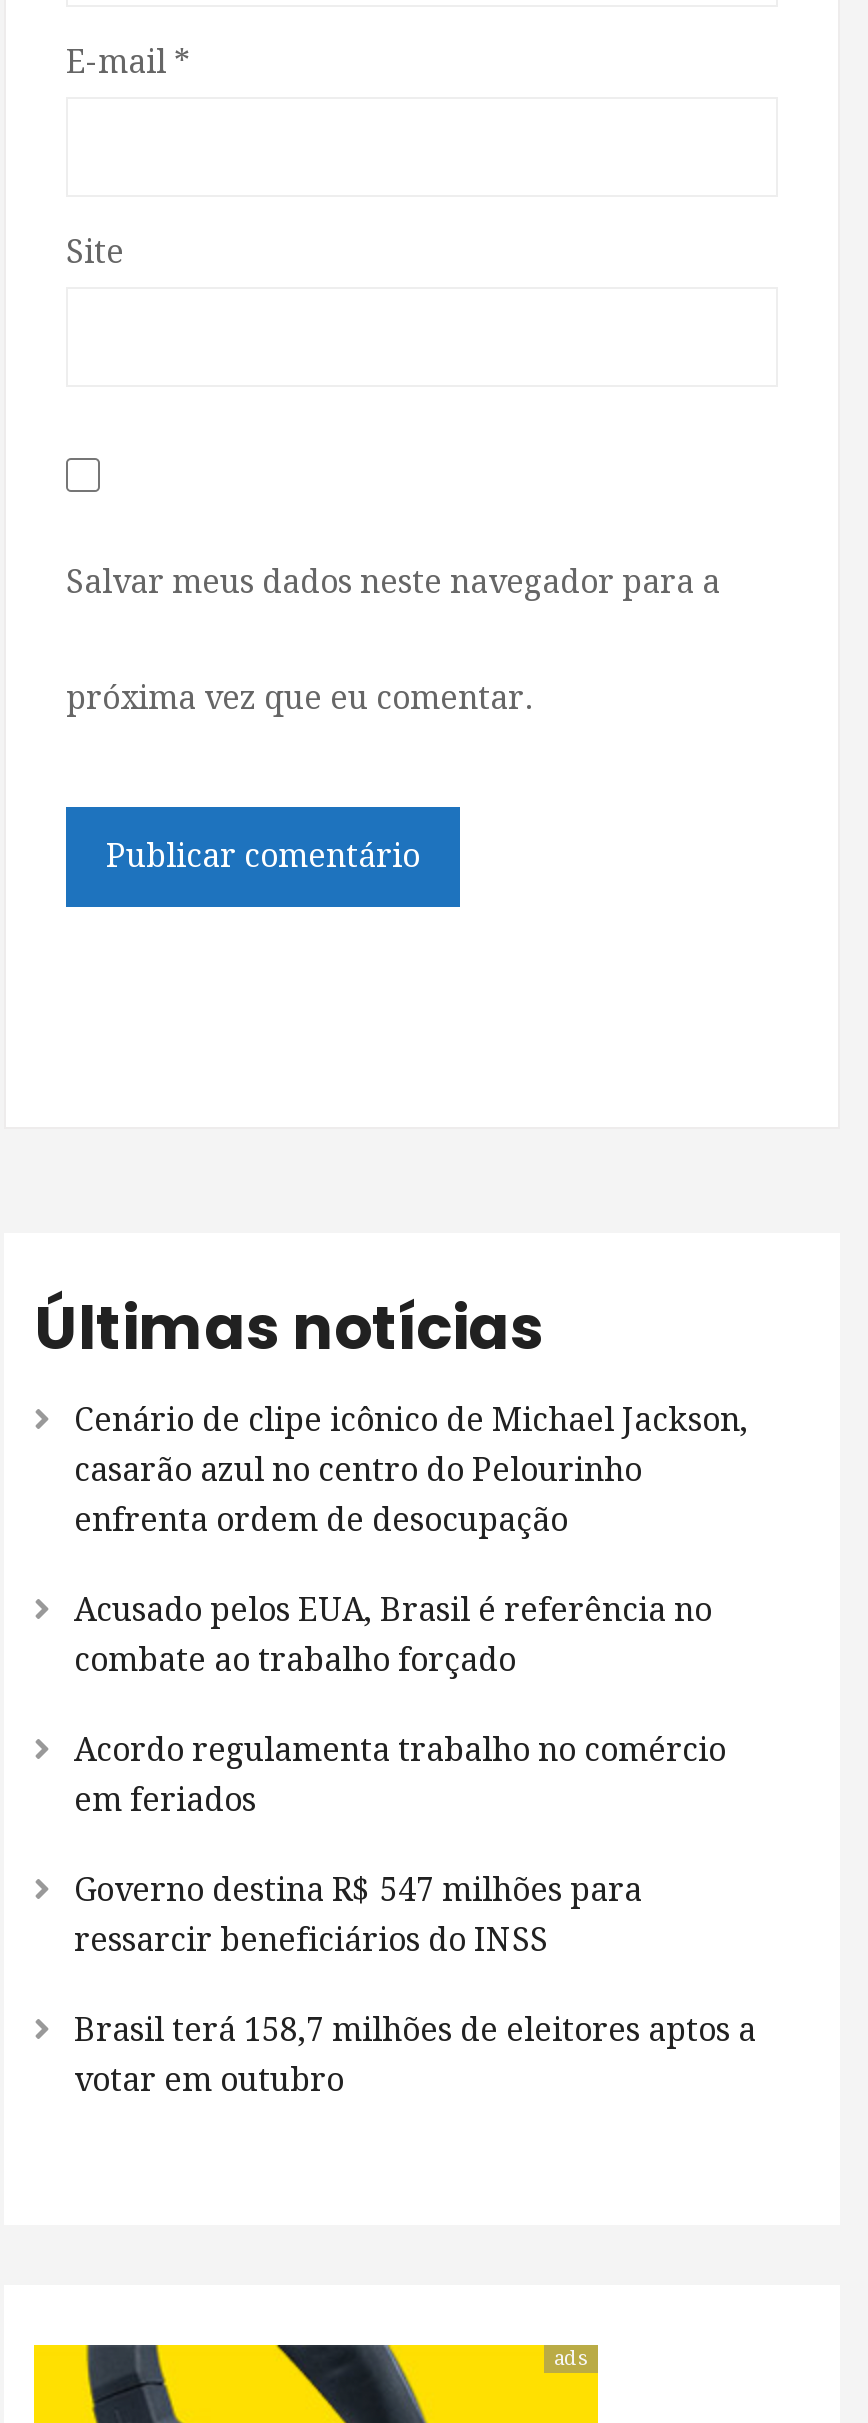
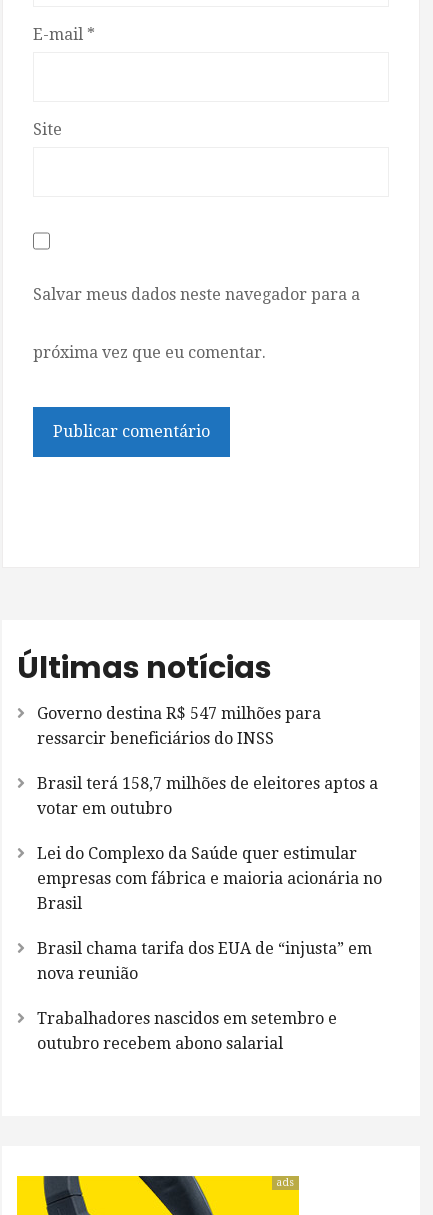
[74,1400,748,1818] Cenário de clipe icônico de Michael Jackson, | casarão azul no centro do Pelourinho | enfrenta ordem de desocupação | Acusado pelos EUA, Brasil é referência no | combate ao trabalho forçado | Acordo regulamenta trabalho no comércio | em feriados -> none
moved [74,1870,756,2098] -> [37,704,378,818]: Governo destina R$ 547 milhões para | ressarcir beneficiários do INSS | Brasil terá 158,7 milhões de eleitores aptos a | votar em outubro
none -> [37,844,382,1053] Lei do Complexo da Saúde quer estimular | empresas com fábrica e maioria acionária no | Brasil | Brasil chama tarifa dos EUA de “injusta” em | nova reunião | Trabalhadores nascidos em setembro e | outubro recebem abono salarial

